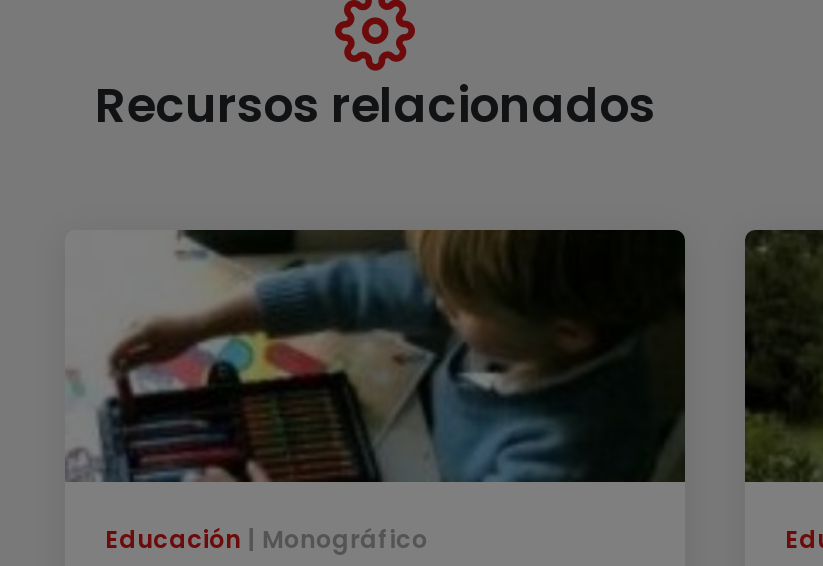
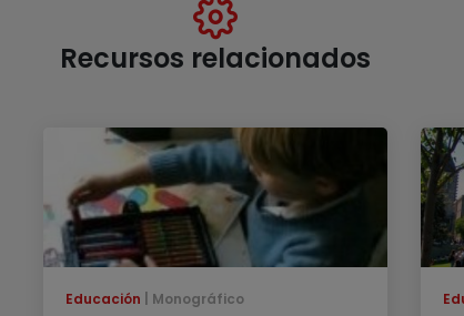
[745,230,817,482] [image] -> [421,128,461,267] [image]

